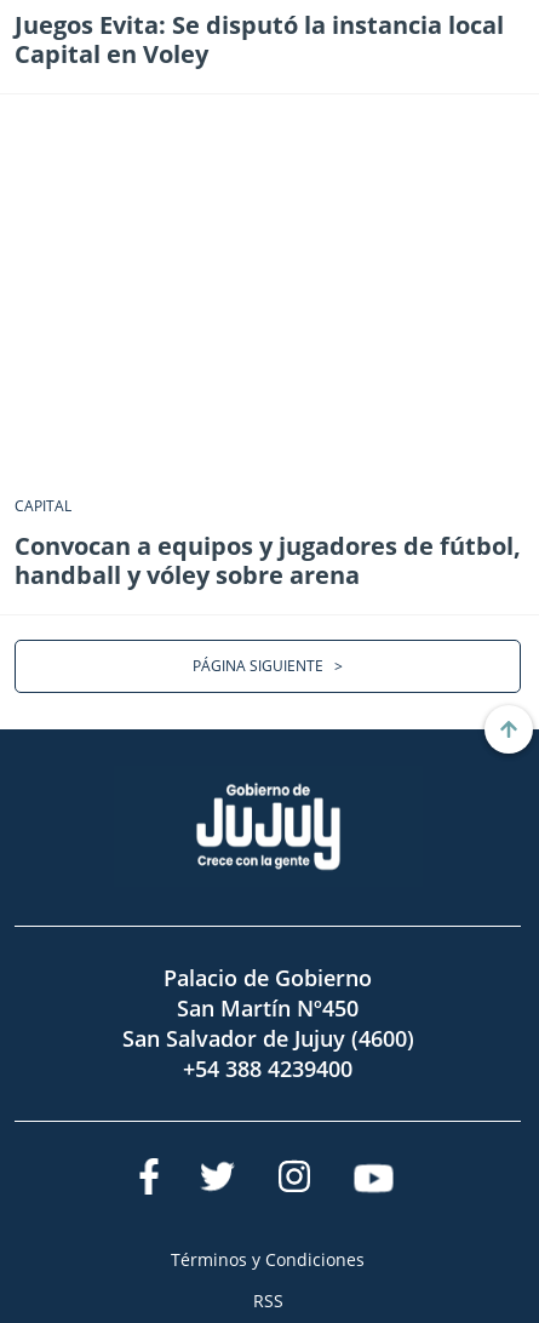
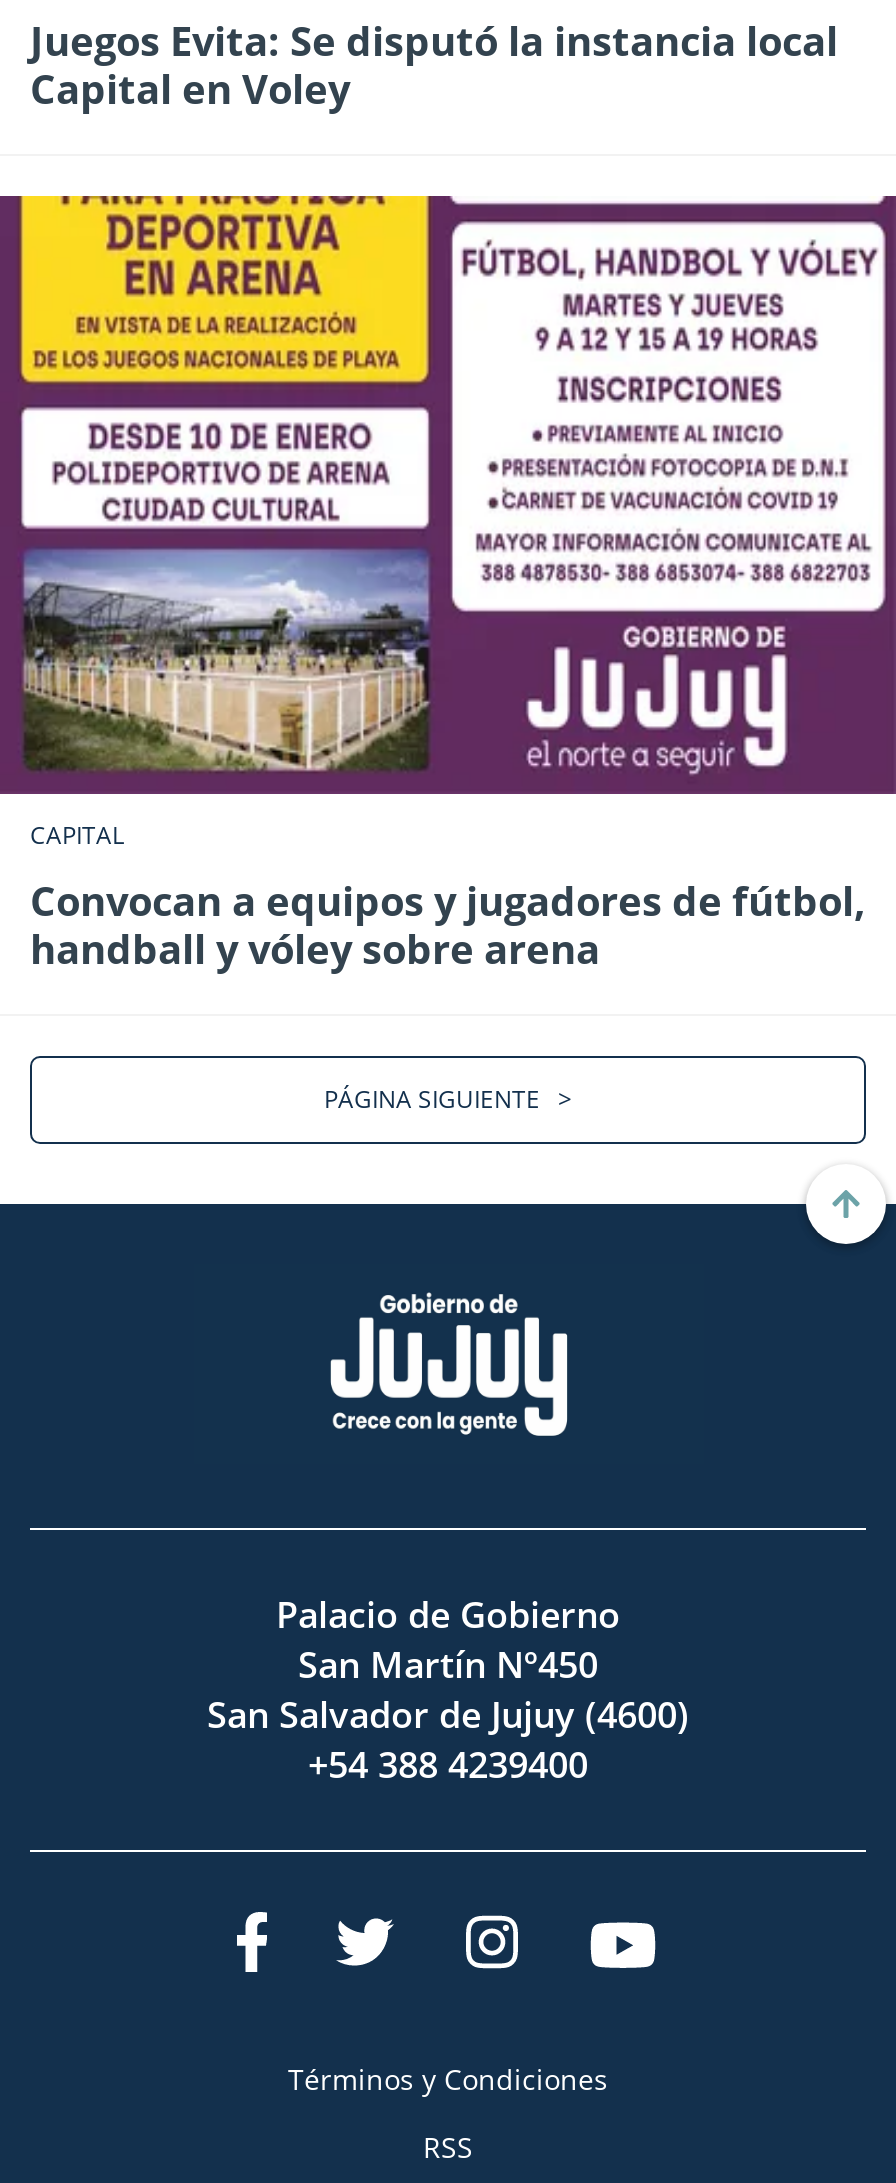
none -> [6,194,890,796] [image]

